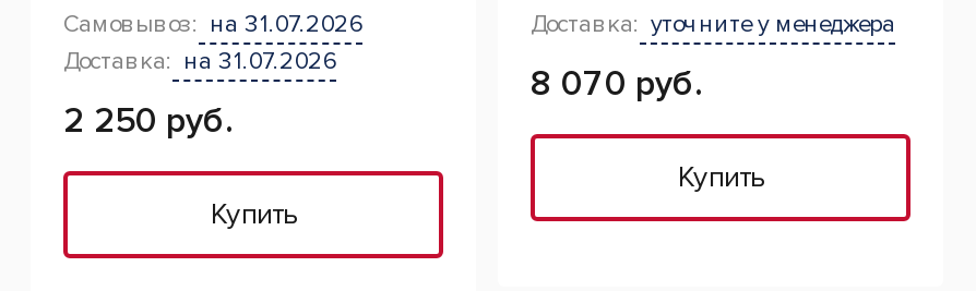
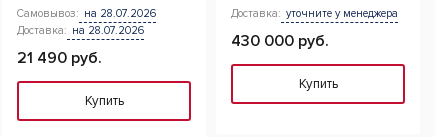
[63,10,362,38] Самовывоз: на 31.07.2026 -> [17,7,156,20] Самовывоз: на 28.07.2026
[63,47,336,75] Доставка: на 31.07.2026 -> [17,24,144,37] Доставка: на 28.07.2026
[531,62,703,106] 8 070 руб. -> [231,31,329,51] 430 000 руб.
[63,99,234,143] 2 250 руб. -> [17,48,102,68] 21 490 руб.

